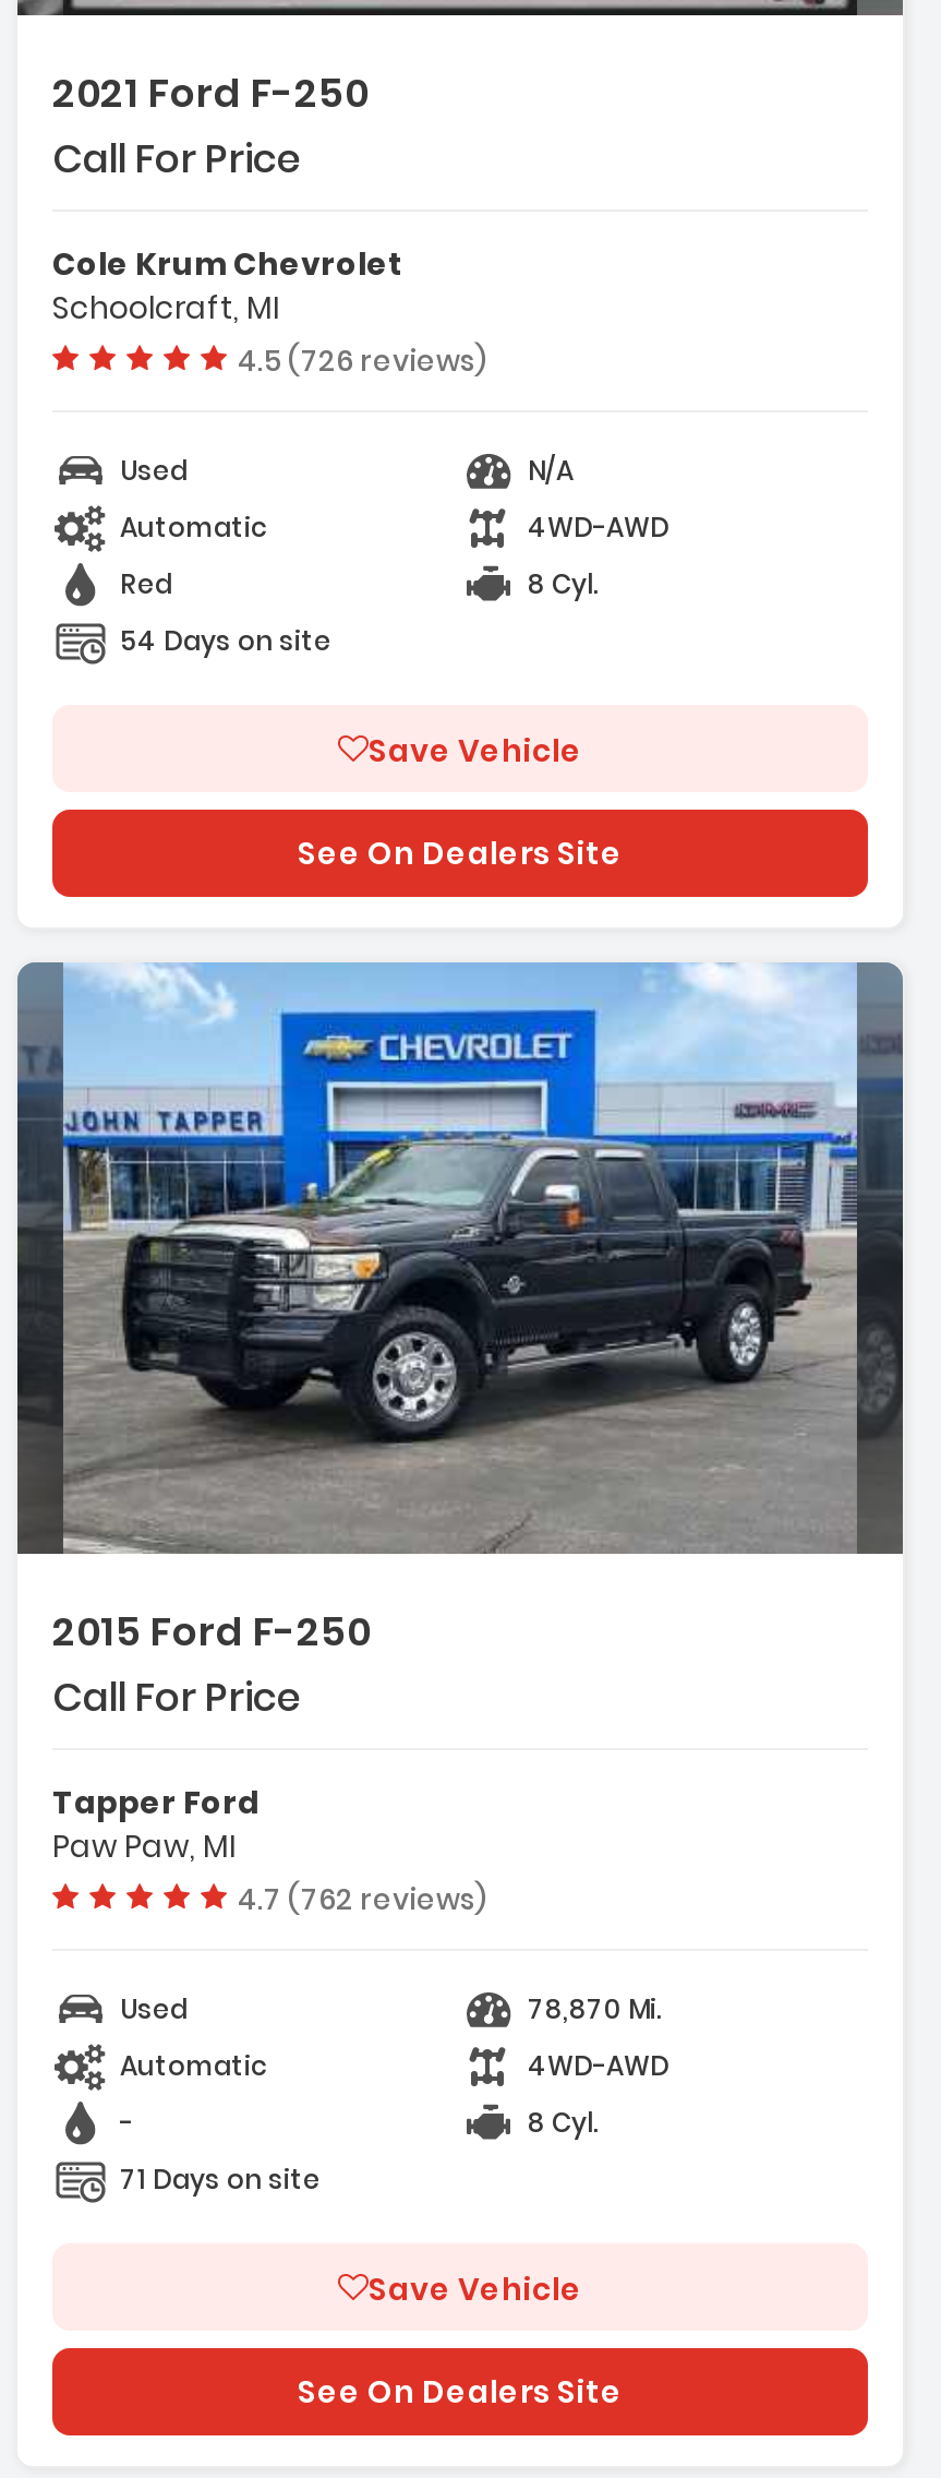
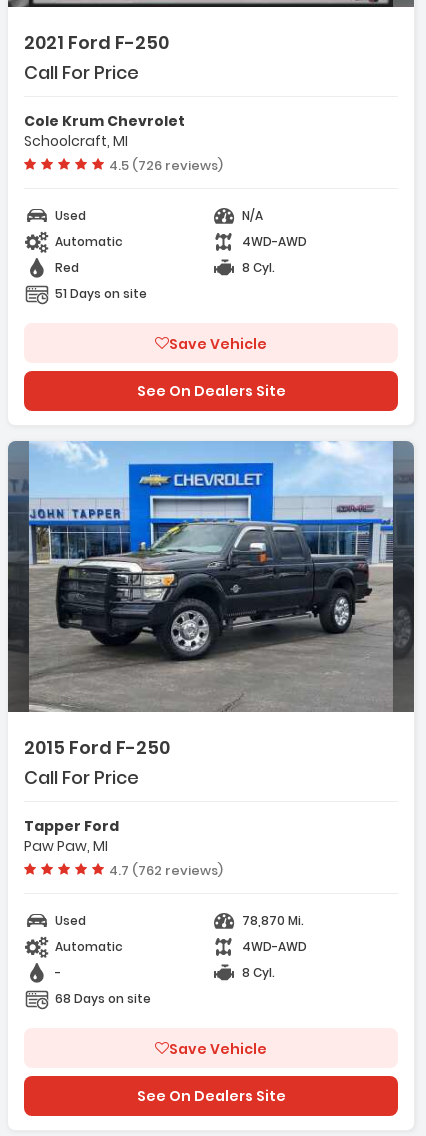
[120,622,331,659] 54 Days on site -> [55,285,147,302] 51 Days on site
[120,2160,321,2198] 71 Days on site -> [55,990,151,1007] 68 Days on site

